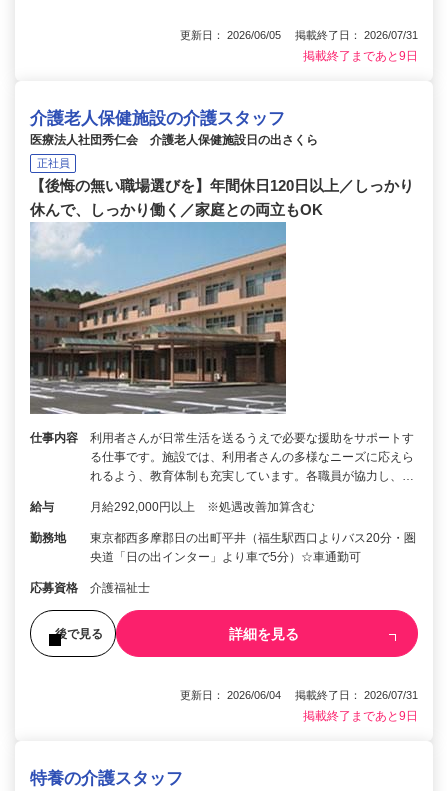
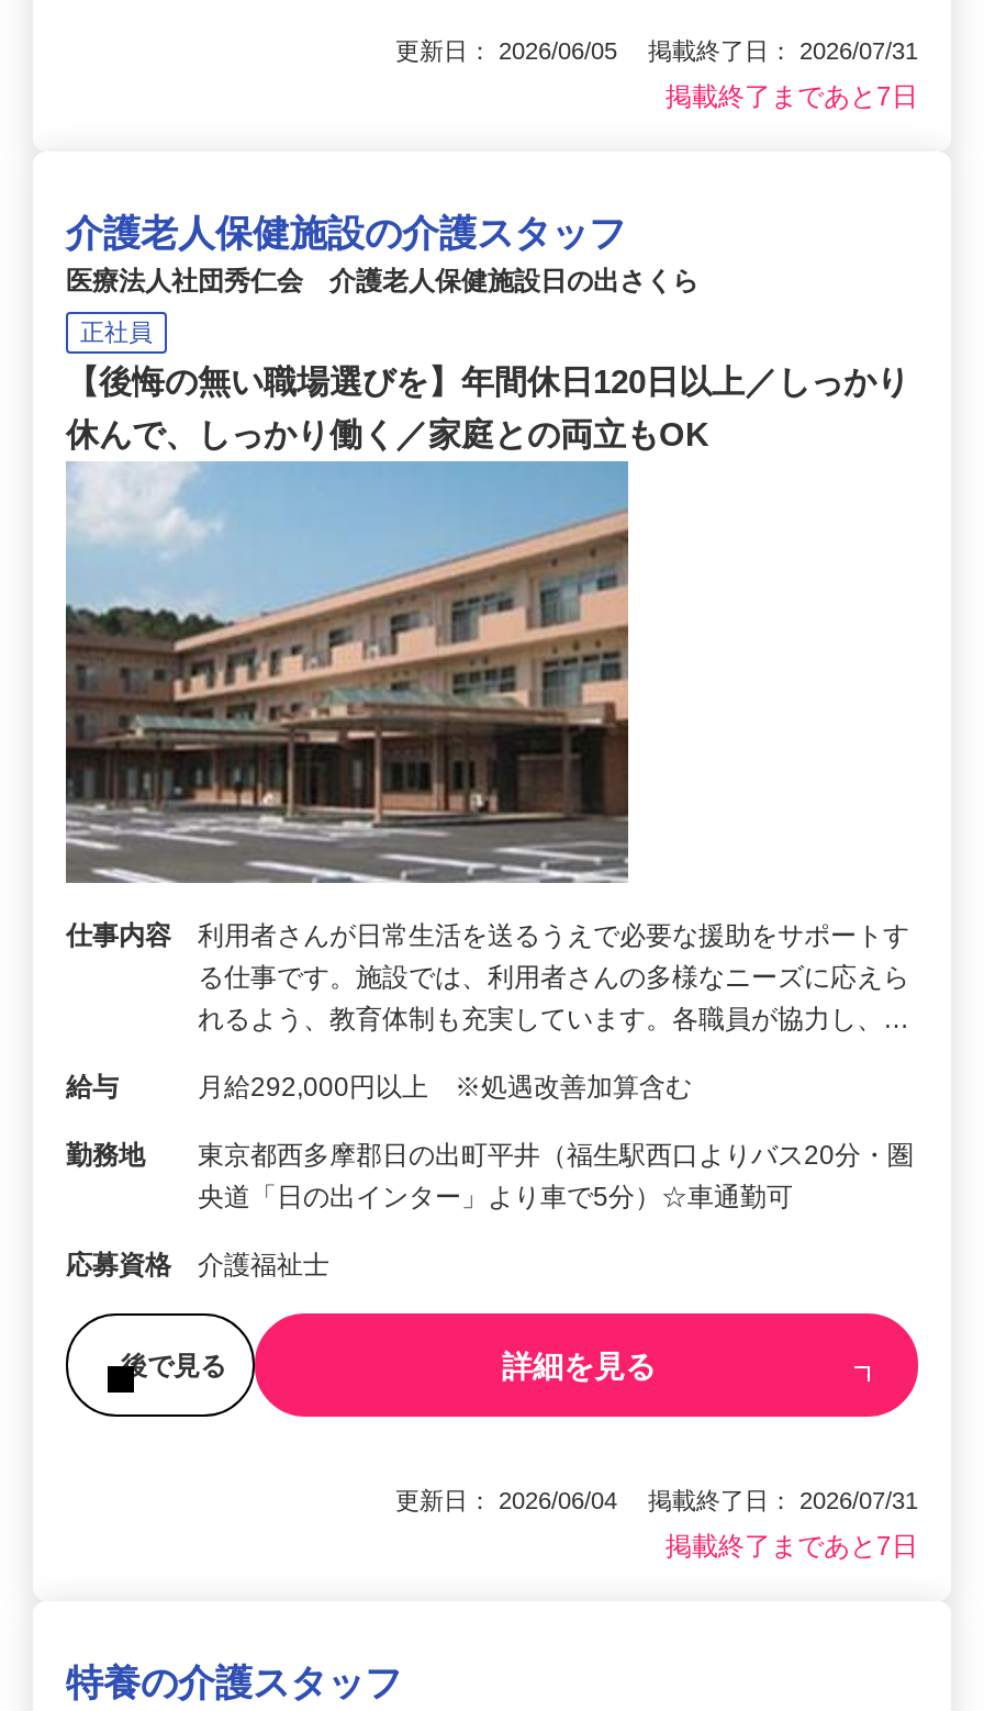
[303,49,418,63] 掲載終了まであと9日 -> [666,82,918,113] 掲載終了まであと7日
[303,709,418,723] 掲載終了まであと9日 -> [666,1530,918,1561] 掲載終了まであと7日

